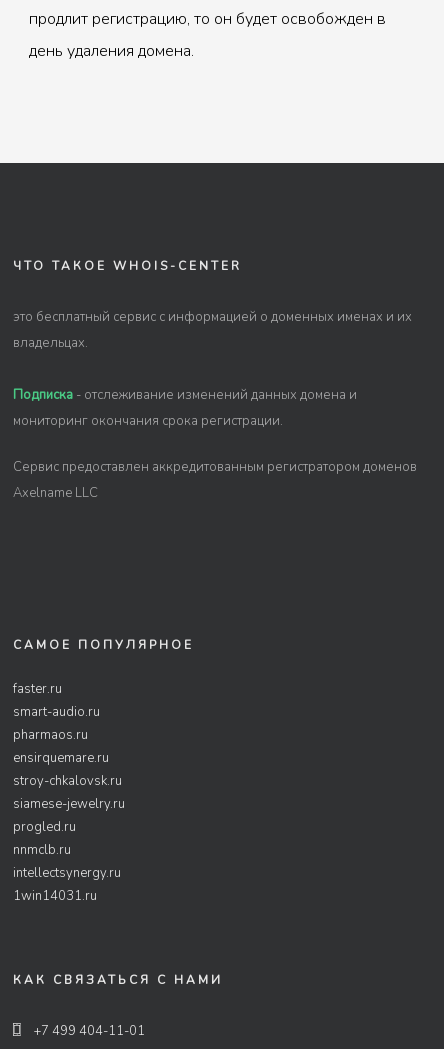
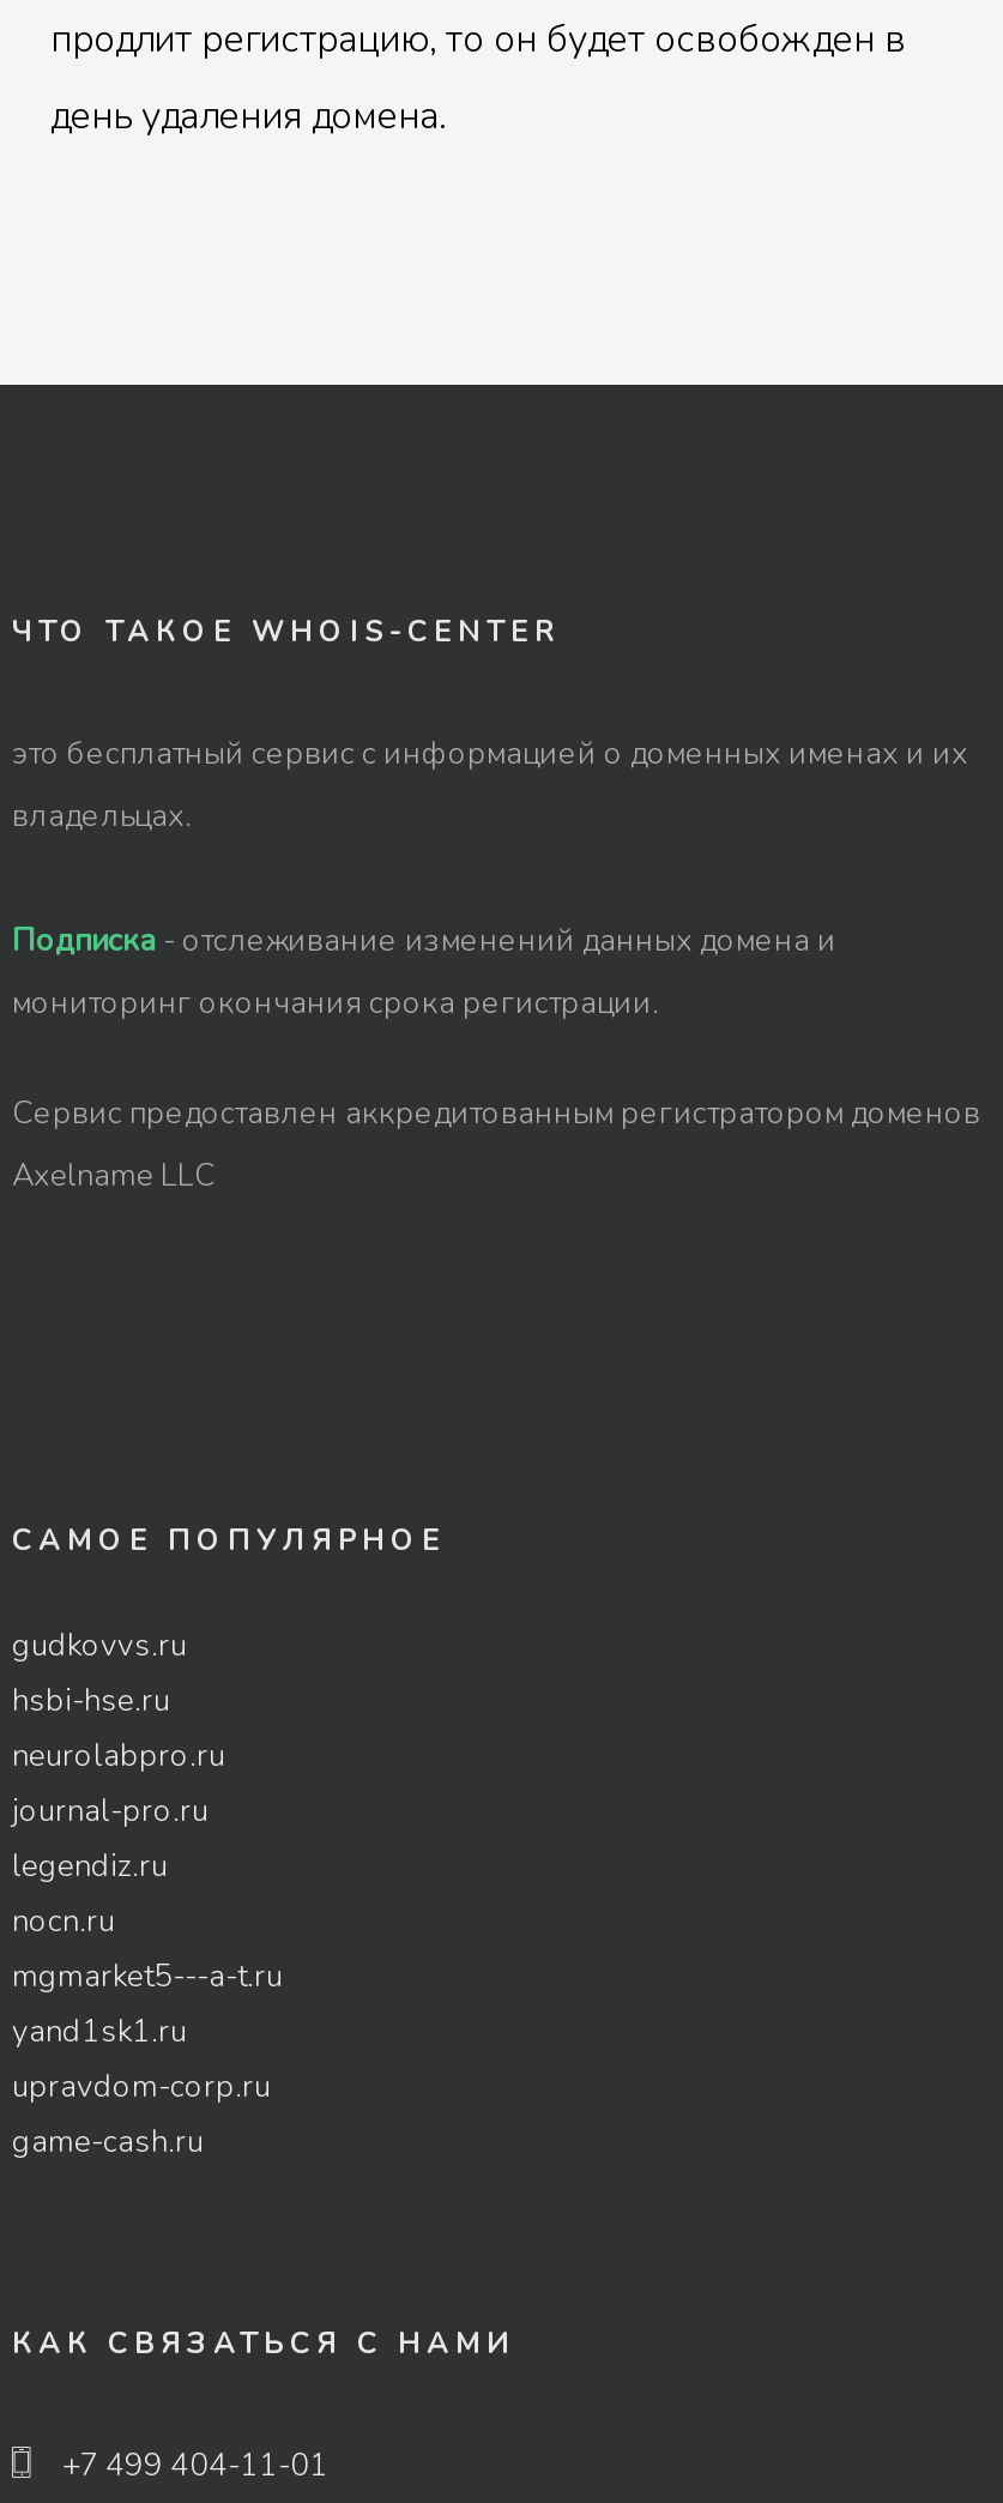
[13,680,125,905] faster.ru | smart-audio.ru | pharmaos.ru | ensirquemare.ru | stroy-chkalovsk.ru | siamese-jewelry.ru | progled.ru | nnmclb.ru | intellectsynergy.ru | 1win14031.ru -> [12,1624,283,2164] gudkovvs.ru | hsbi-hse.ru | neurolabpro.ru | journal-pro.ru | legendiz.ru | nocn.ru | mgmarket5---a-t.ru | yand1sk1.ru | upravdom-corp.ru | game-cash.ru

